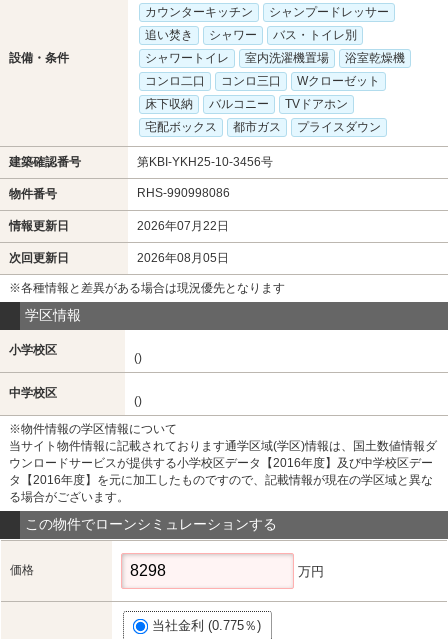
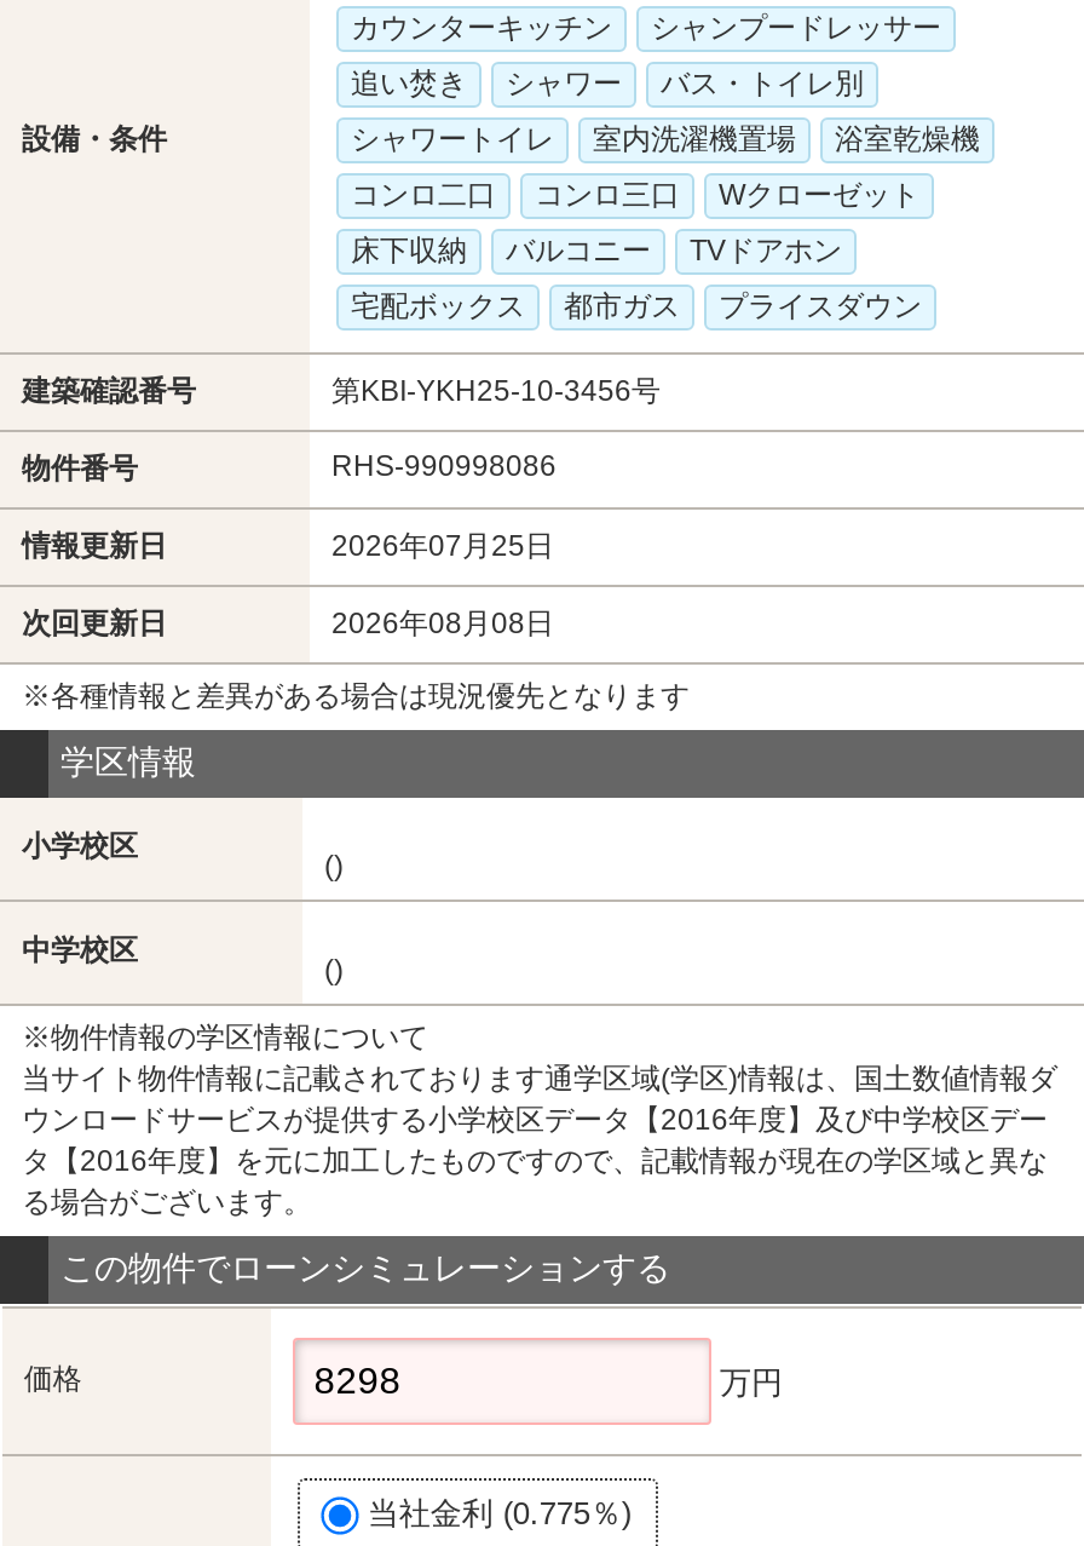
[137,219,229,233] 2026年07月22日 -> [331,528,554,562] 2026年07月25日
[137,251,229,265] 2026年08月05日 -> [331,606,554,640] 2026年08月08日

